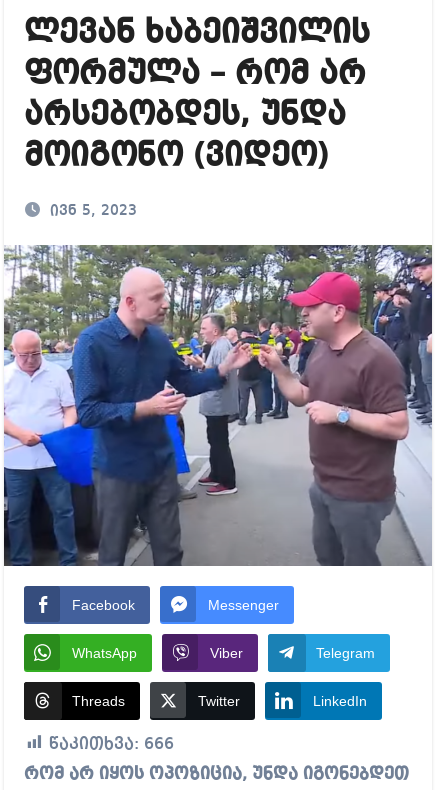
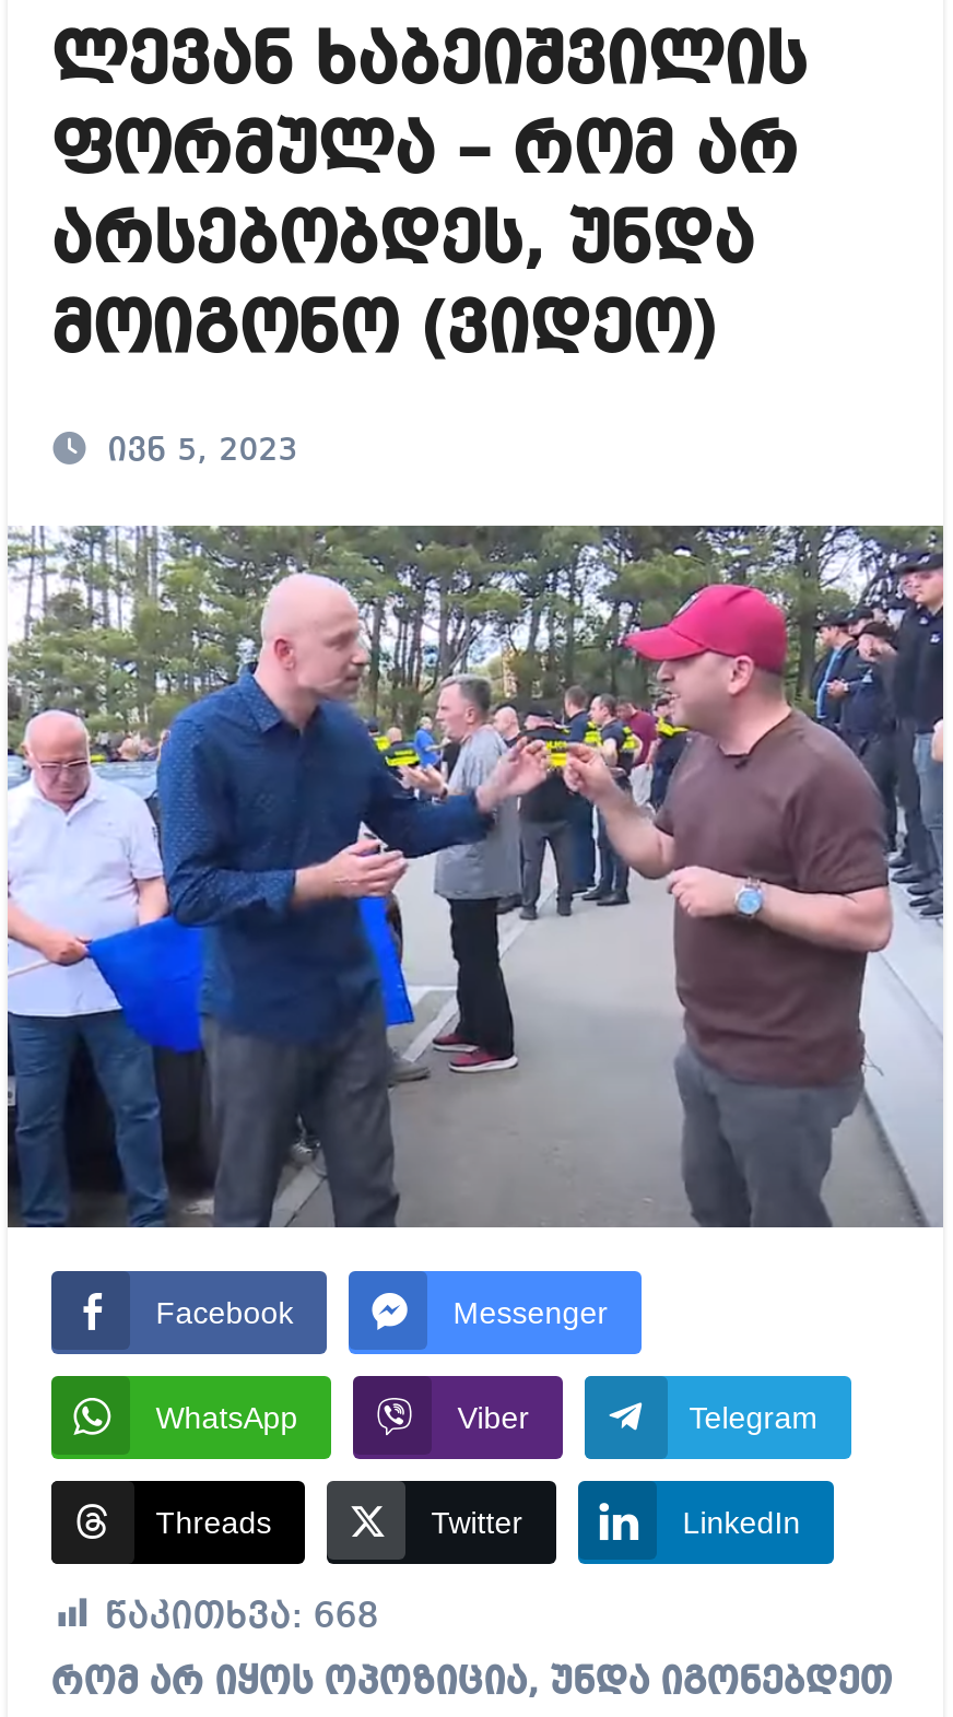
[49,736,174,753] წაკითხვა: 666 -> [106,1598,379,1635] წაკითხვა: 668

